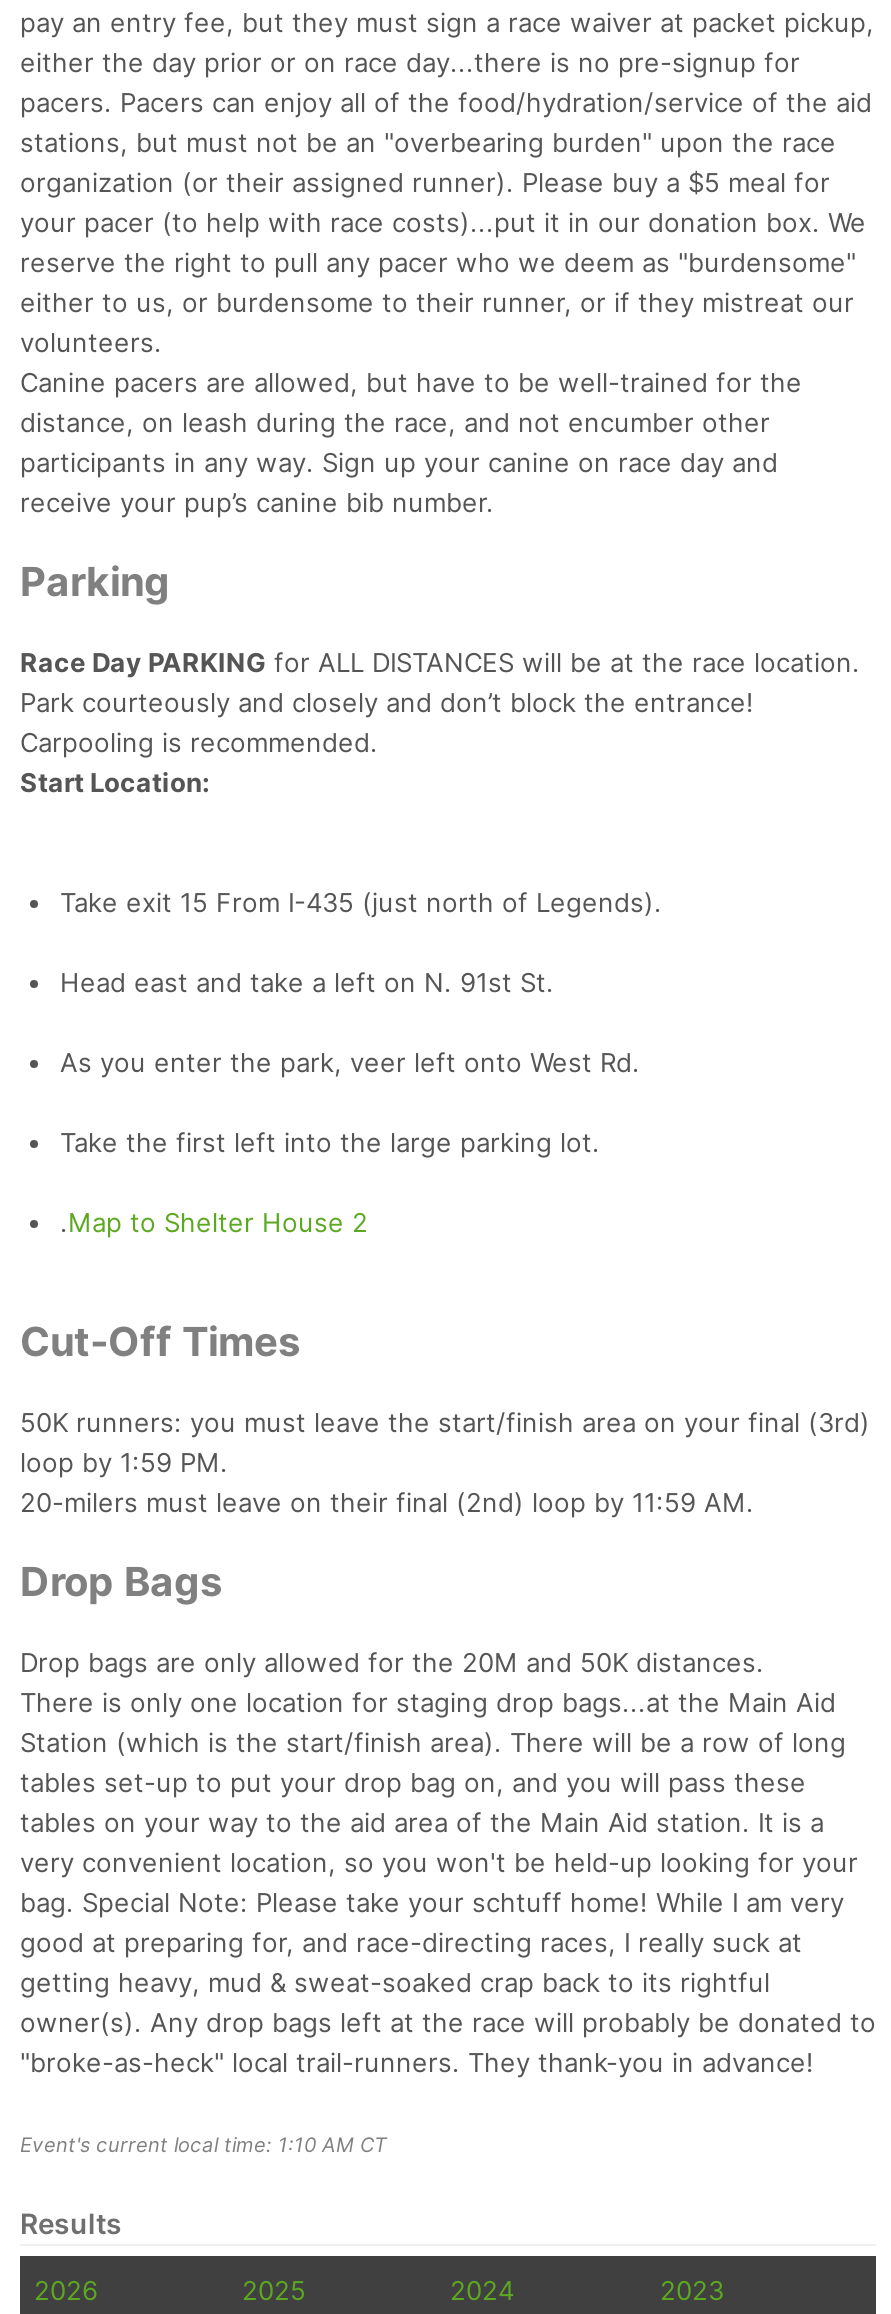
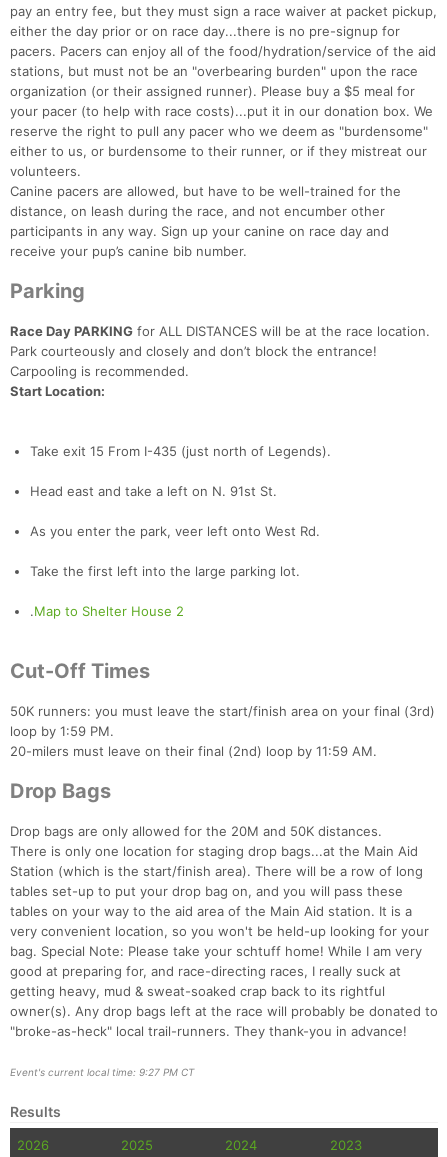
[20,2132,386,2156] Event's current local time: 1:10 AM CT -> [10,1066,194,1078] Event's current local time: 9:27 PM CT

